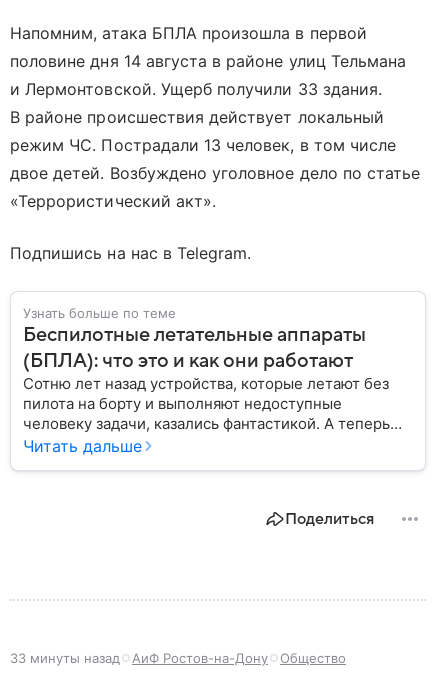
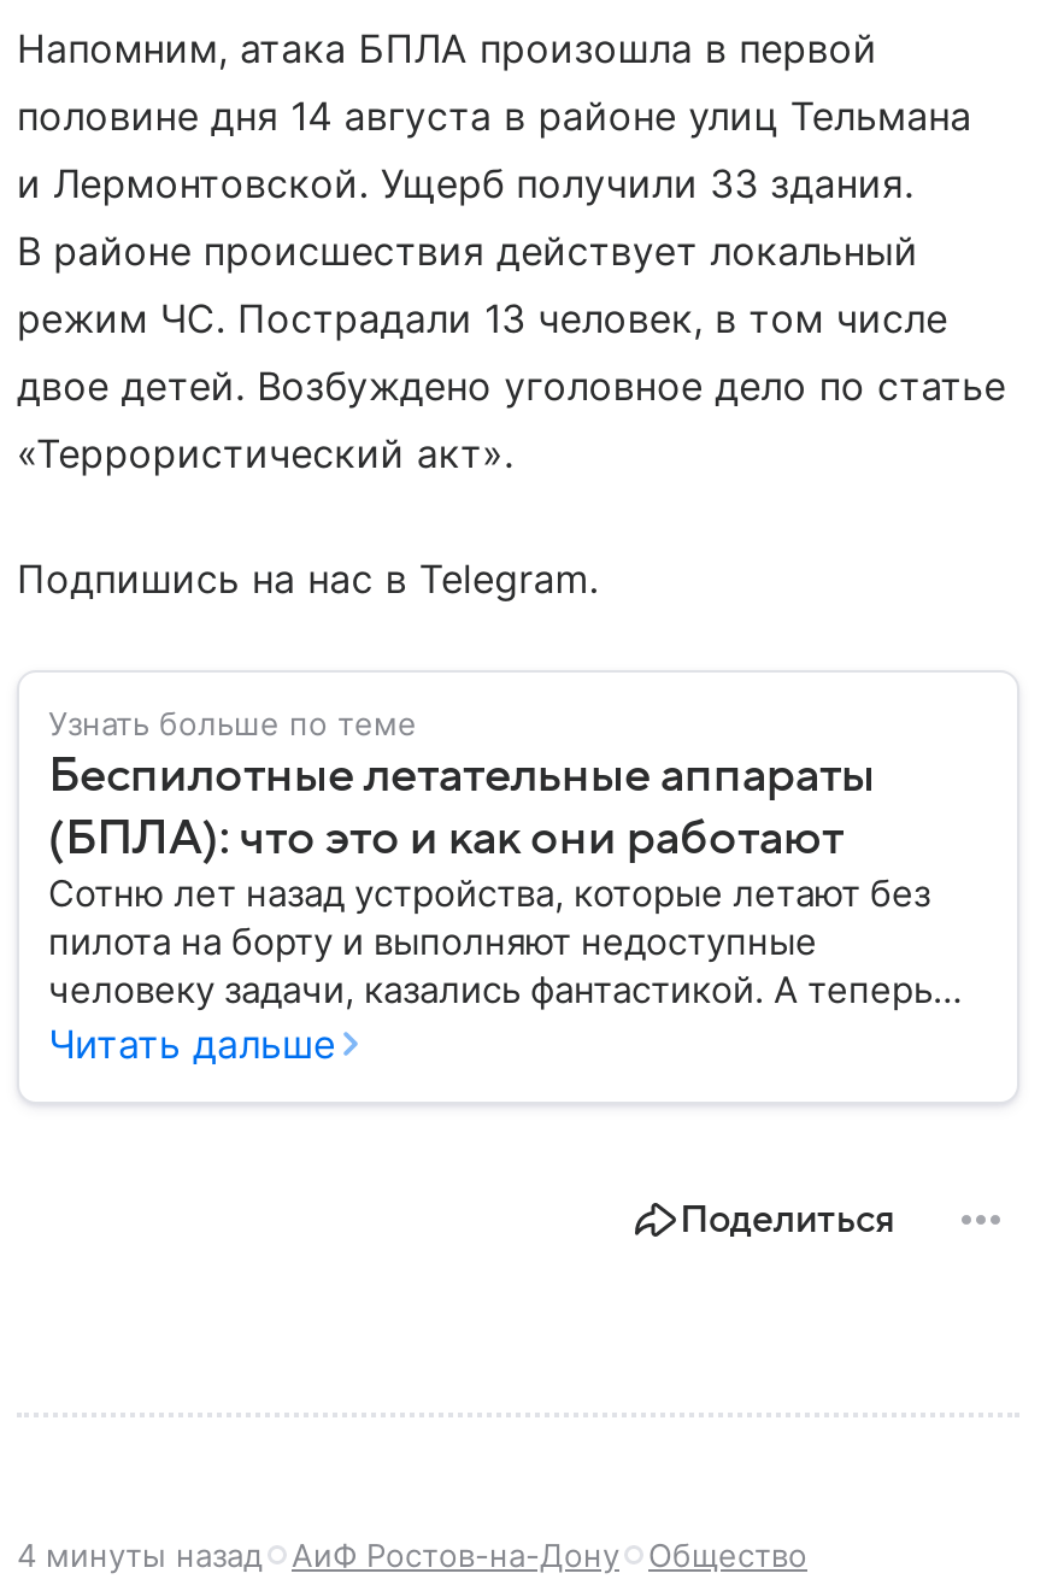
[10,650,346,666] 33 минуты назад АиФ Ростов-на-Дону Общество -> [17,1535,807,1573] 4 минуты назад АиФ Ростов-на-Дону Общество

